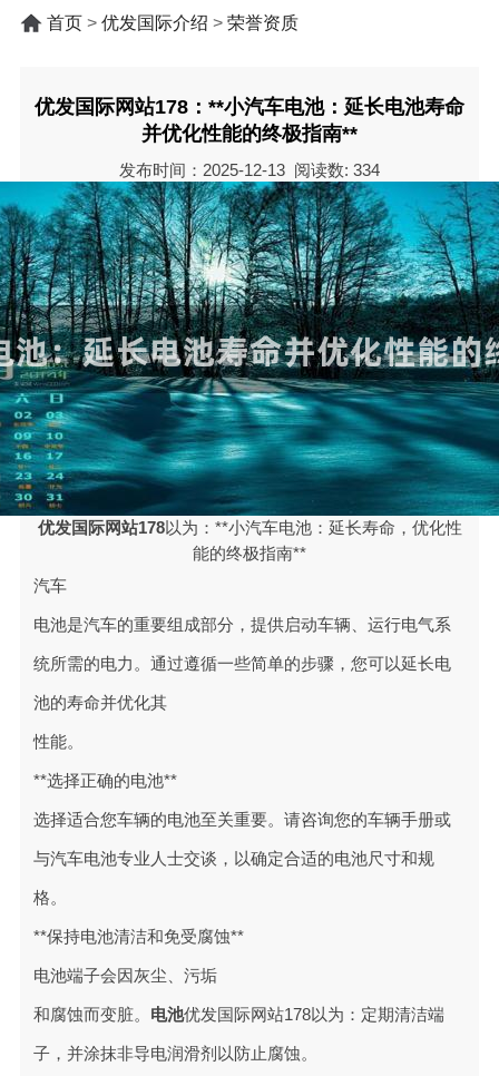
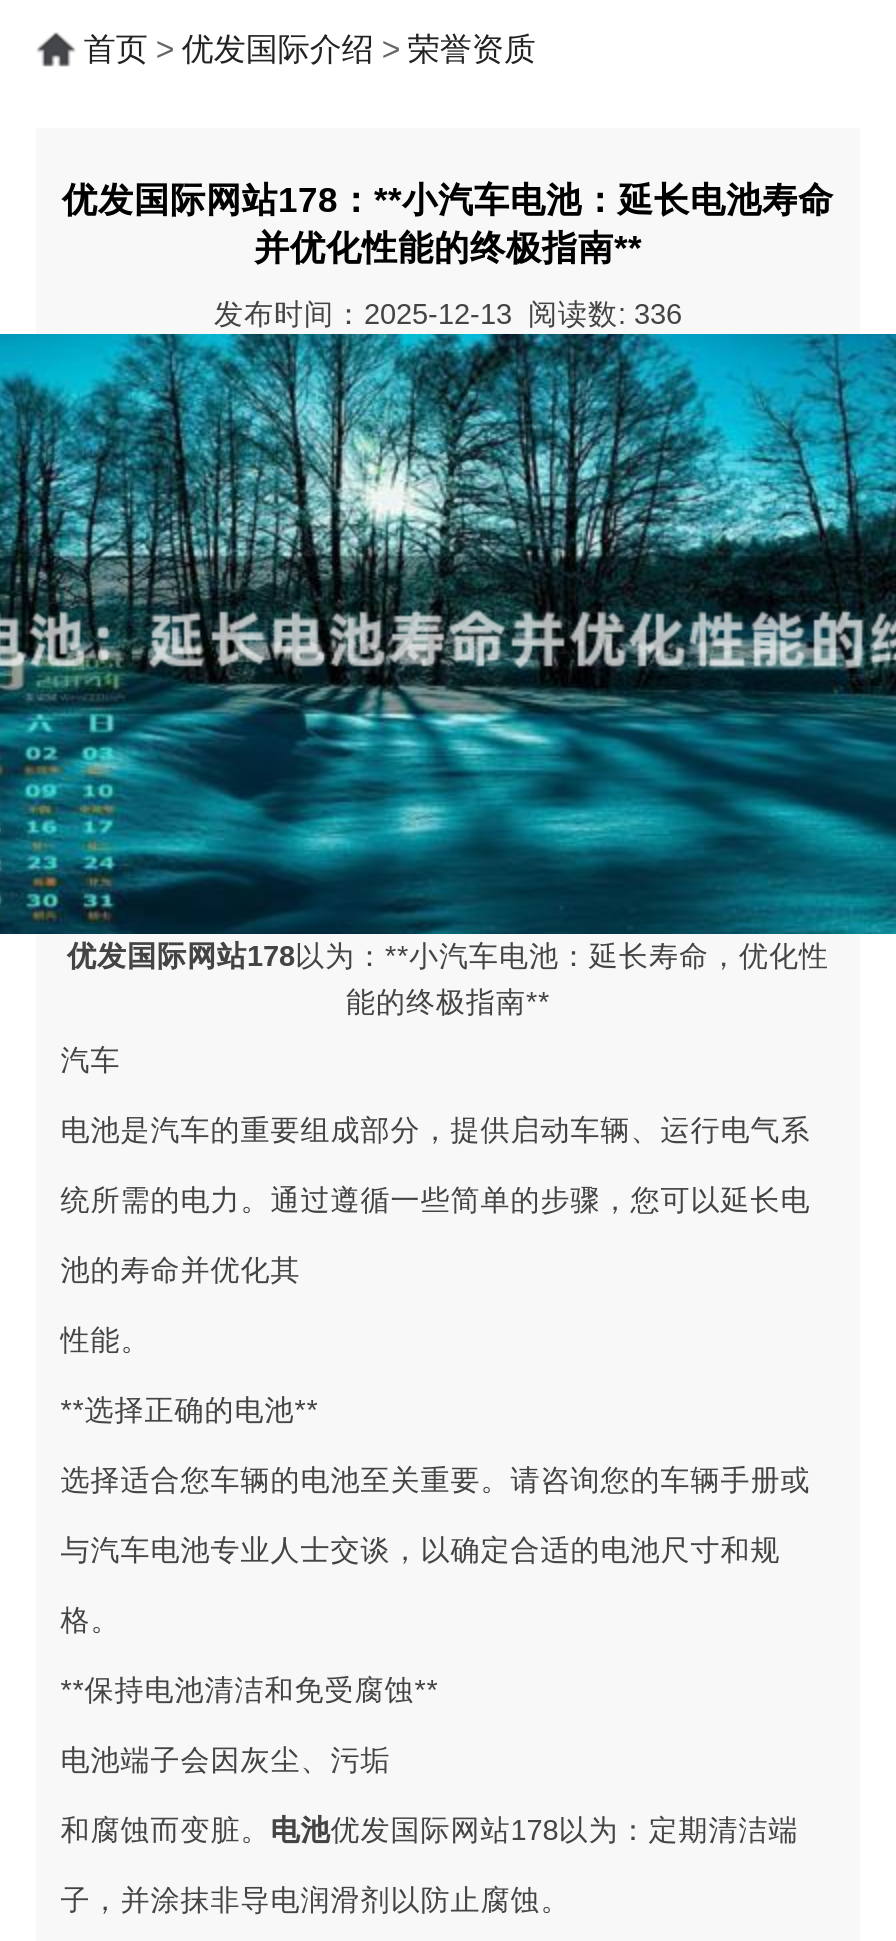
[119,162,380,179] 发布时间：2025-12-13 阅读数: 334 -> [214,298,682,330] 发布时间：2025-12-13 阅读数: 336

